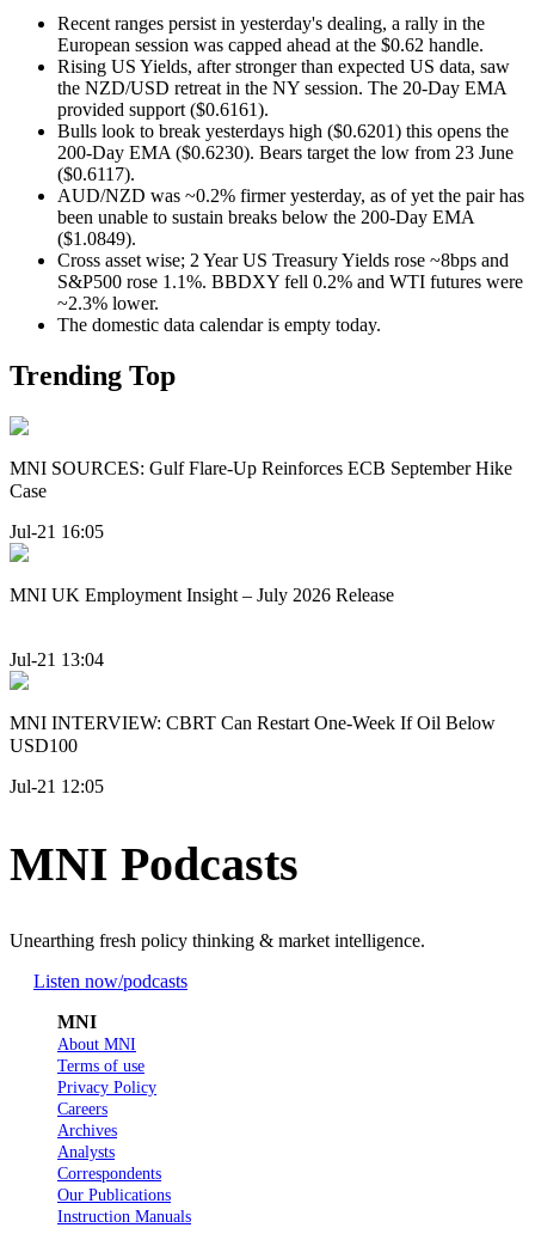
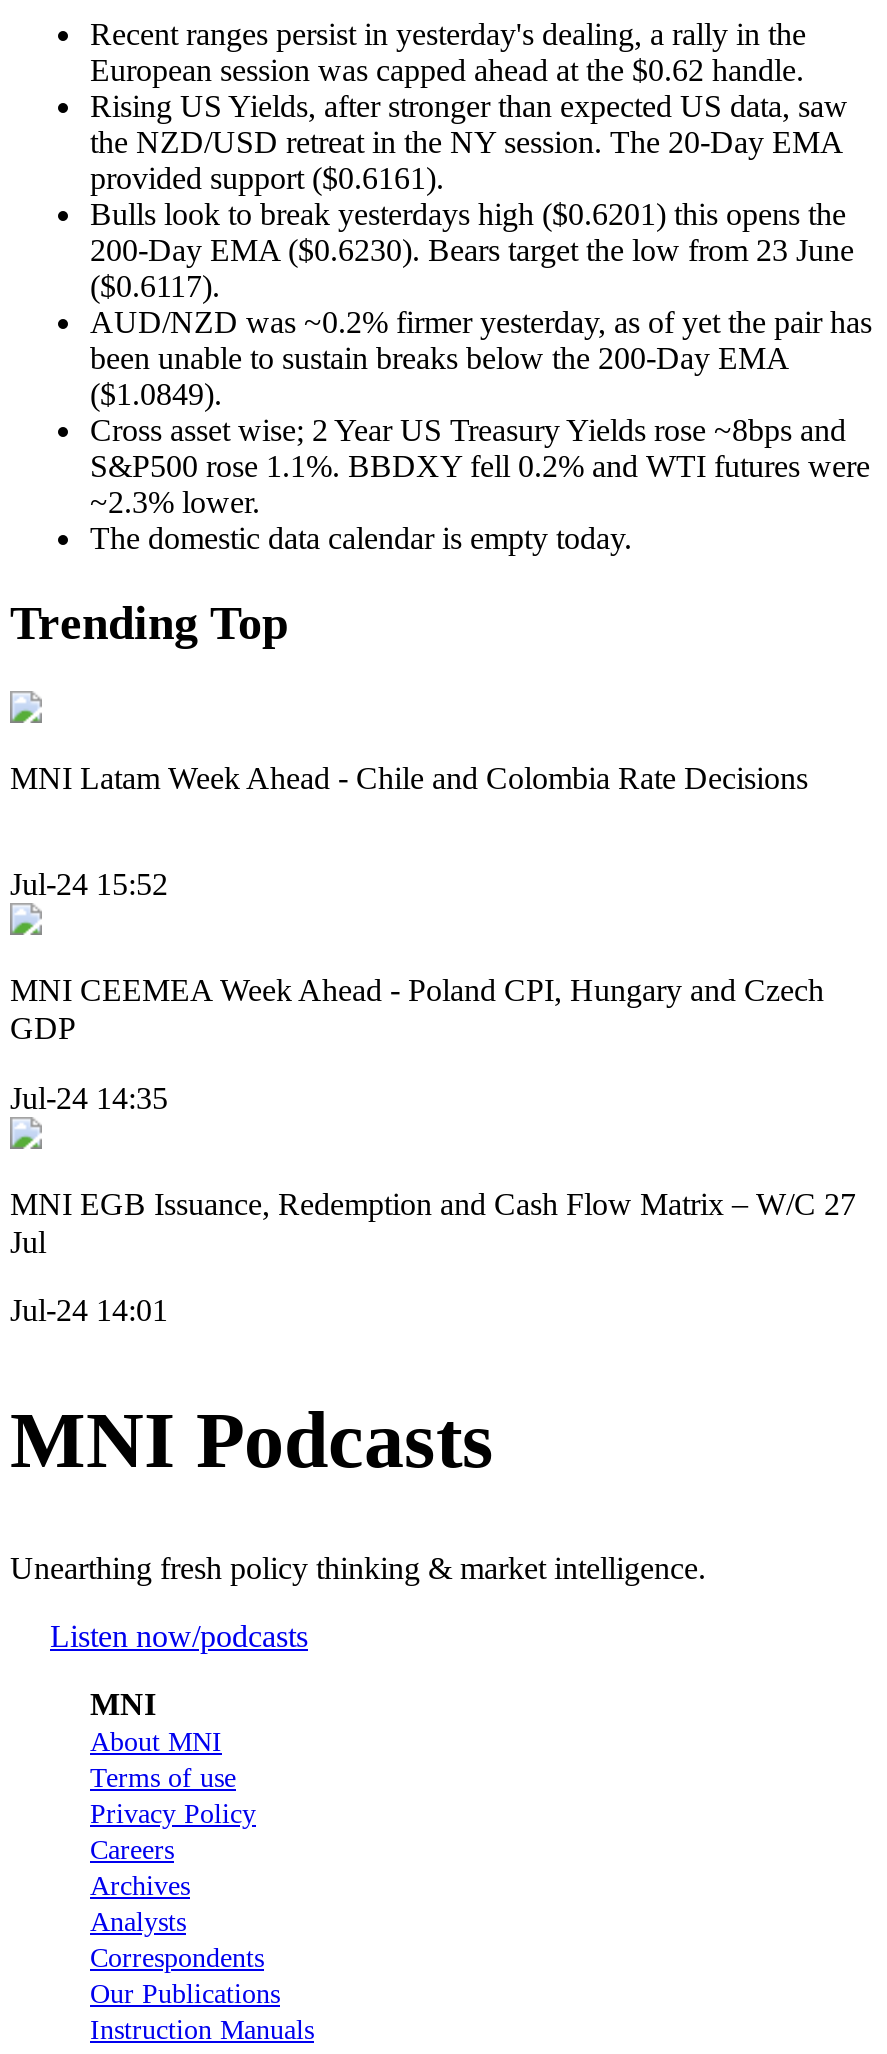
[10,458,512,501] MNI SOURCES: Gulf Flare-Up Reinforces ECB September Hike | Case -> [10,761,808,795] MNI Latam Week Ahead - Chile and Colombia Rate Decisions
[10,522,104,542] Jul-21 16:05 -> [10,867,168,901] Jul-24 15:52
[10,585,394,605] MNI UK Employment Insight – July 2026 Release -> [10,973,824,1045] MNI CEEMEA Week Ahead - Poland CPI, Hungary and Czech | GDP
[10,649,104,669] Jul-21 13:04 -> [10,1080,168,1114] Jul-24 14:35
[10,712,496,755] MNI INTERVIEW: CBRT Can Restart One-Week If Oil Below | USD100 -> [10,1186,856,1258] MNI EGB Issuance, Redemption and Cash Flow Matrix – W/C 27 | Jul
[10,776,104,796] Jul-21 12:05 -> [10,1293,168,1327] Jul-24 14:01

